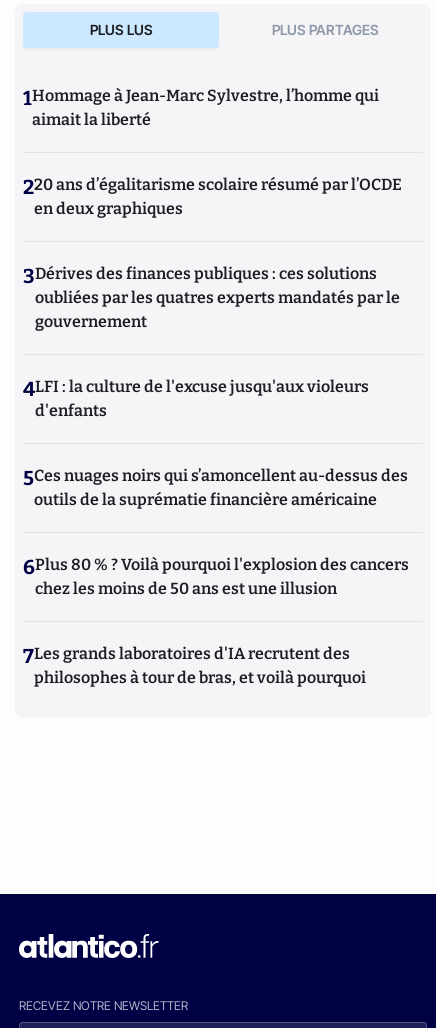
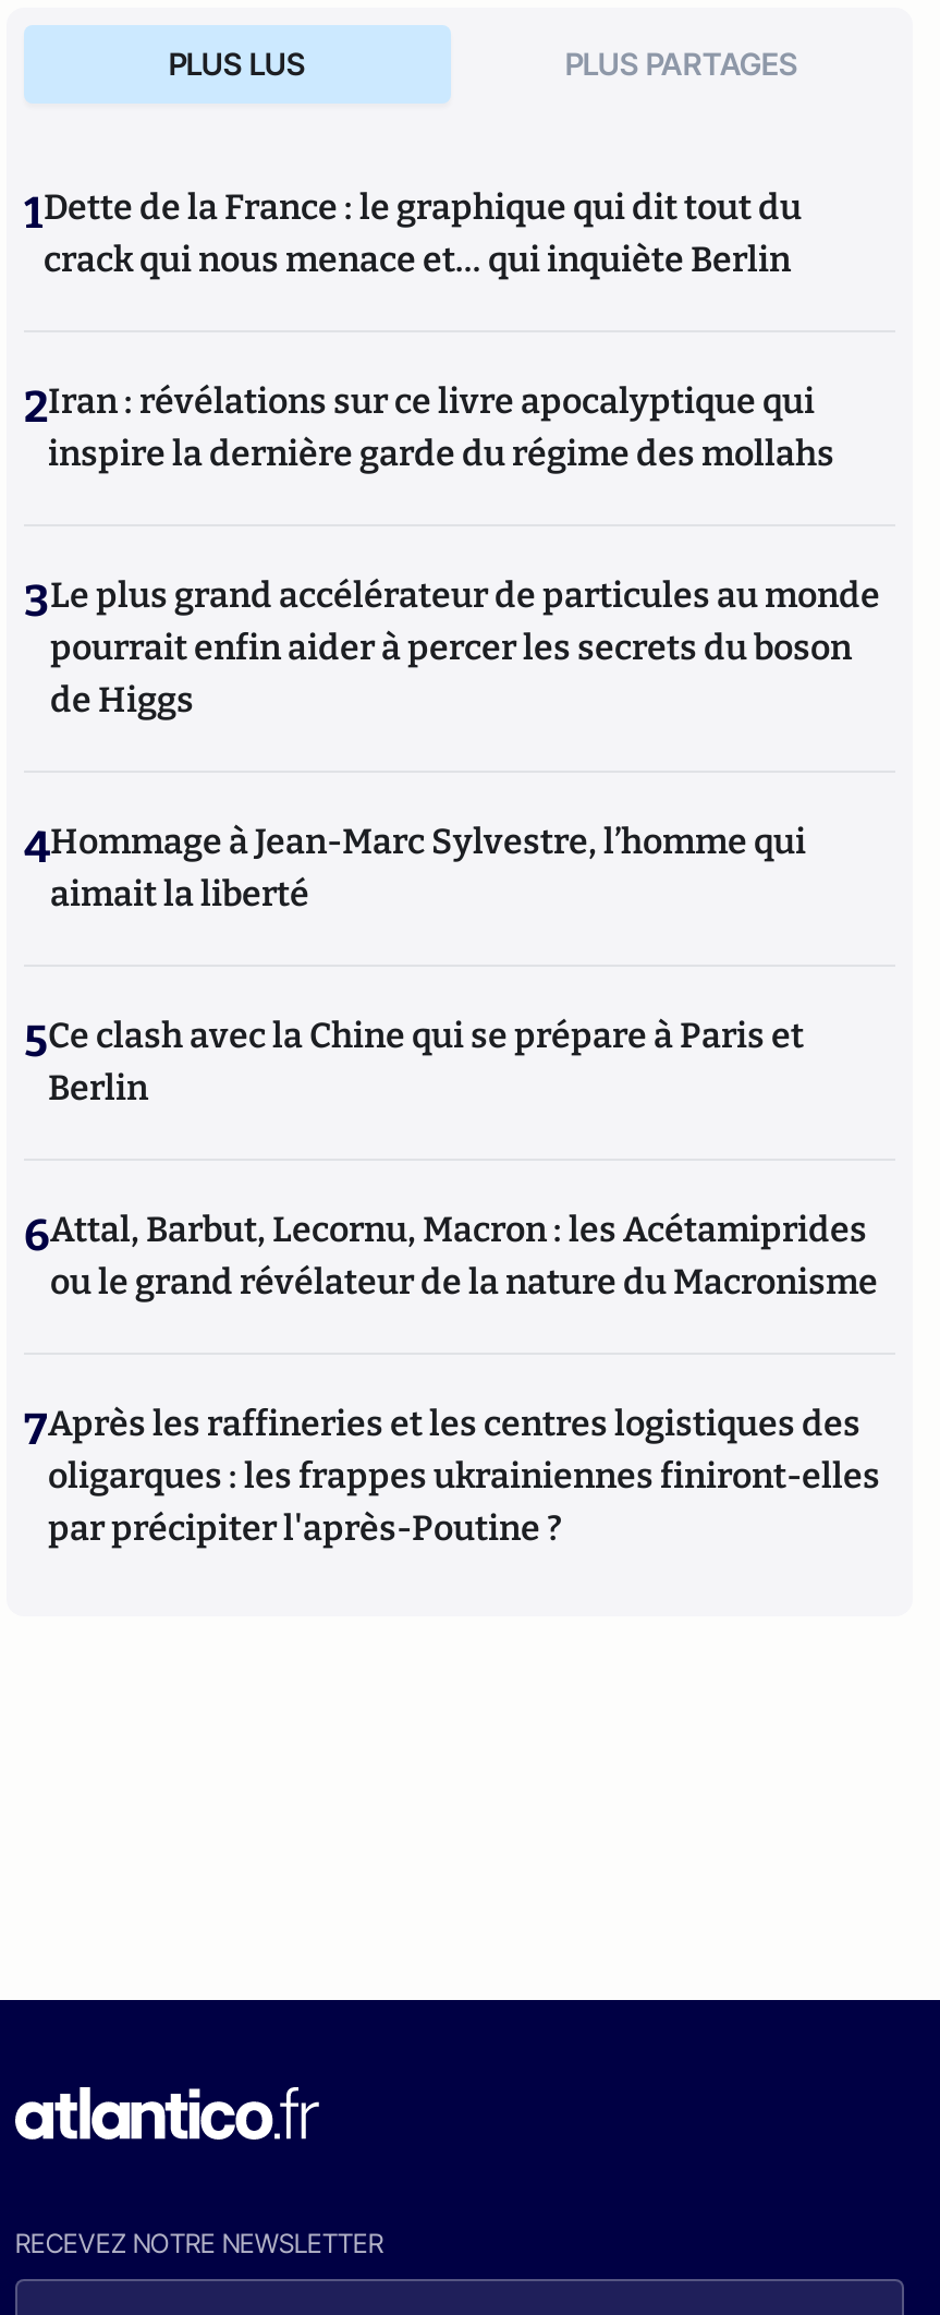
[23,86,379,110] 1Hommage à Jean-Marc Sylvestre, l’homme qui -> [24,187,880,874] 1Dette de la France : le graphique qui dit tout du | crack qui nous menace et… qui inquiète Berlin | 2Iran : révélations sur ce livre apocalyptique qui | inspire la dernière garde du régime des mollahs | 3Le plus grand accélérateur de particules au monde | pourrait enfin aider à percer les secrets du boson | de Higgs | 4Hommage à Jean-Marc Sylvestre, l’homme qui
moved [32,110,151,129] -> [50,874,309,915]: aimait la liberté
[23,175,409,687] 220 ans d’égalitarisme scolaire résumé par l’OCDE | en deux graphiques | 3Dérives des finances publiques : ces solutions | oubliées par les quatres experts mandatés par le | gouvernement | 4LFI : la culture de l'excuse jusqu'aux violeurs | d'enfants | 5Ces nuages noirs qui s’amoncellent au-dessus des | outils de la suprématie financière américaine | 6Plus 80 % ? Voilà pourquoi l'explosion des cancers | chez les moins de 50 ans est une illusion | 7Les grands laboratoires d'IA recrutent des | philosophes à tour de bras, et voilà pourquoi -> [24,1015,880,1549] 5Ce clash avec la Chine qui se prépare à Paris et | Berlin | 6Attal, Barbut, Lecornu, Macron : les Acétamiprides | ou le grand révélateur de la nature du Macronisme | 7Après les raffineries et les centres logistiques des | oligarques : les frappes ukrainiennes finiront-elles | par précipiter l'après-Poutine ?

